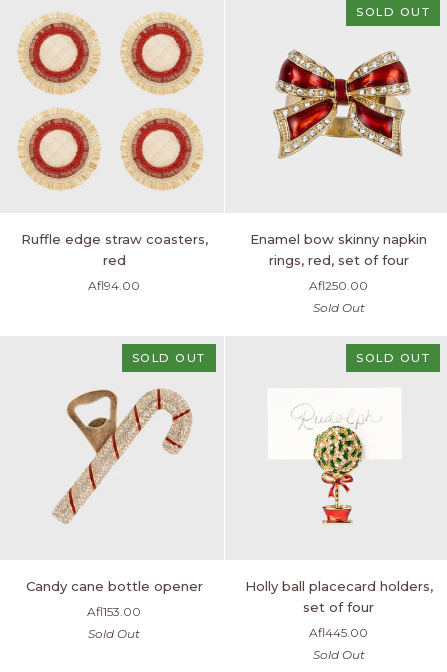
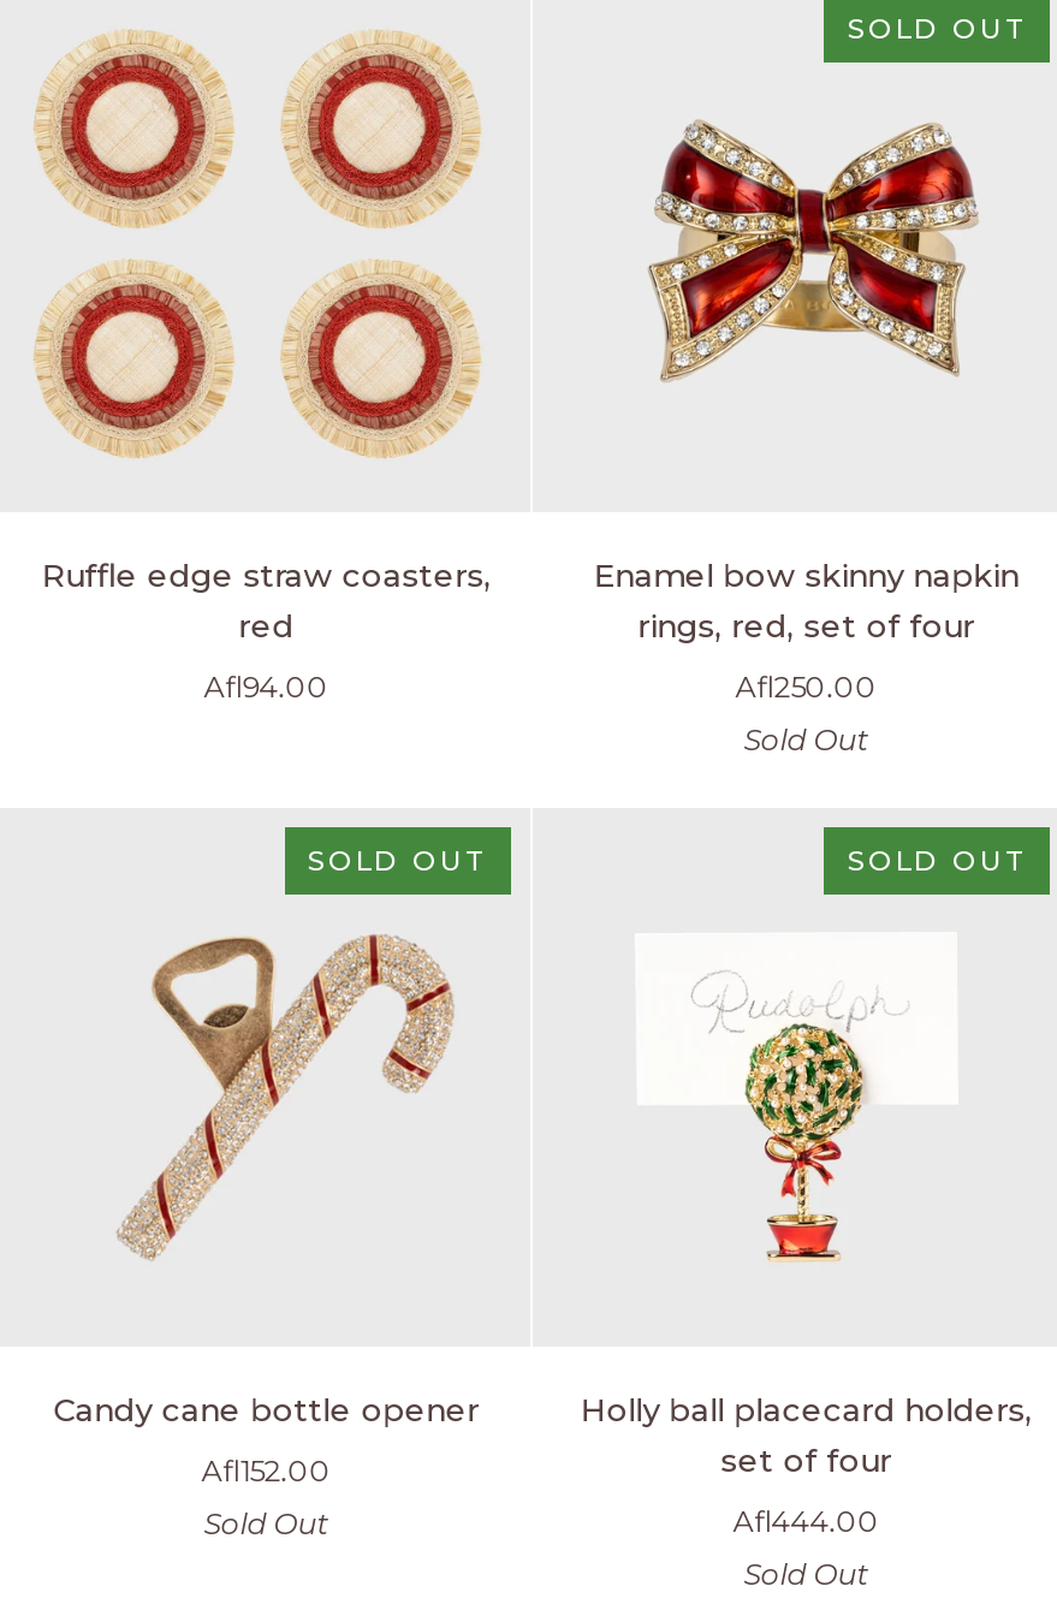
[87,604,141,619] Afl153.00 -> [201,1452,331,1488] Afl152.00
[309,625,368,640] Afl445.00 -> [733,1503,880,1539] Afl444.00

